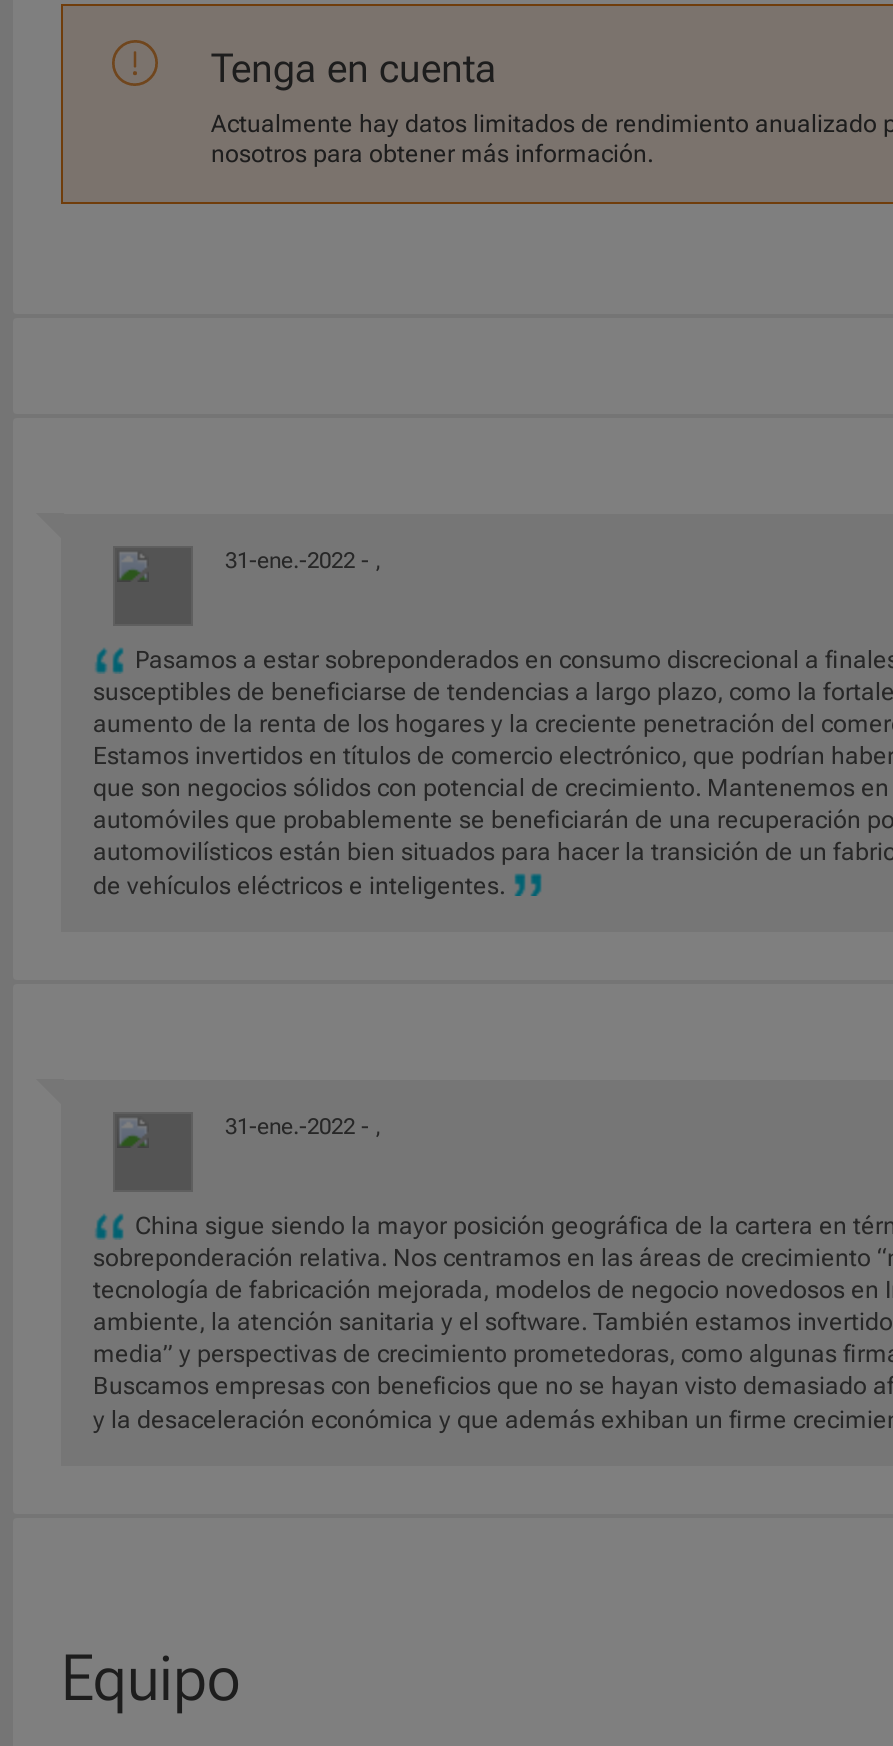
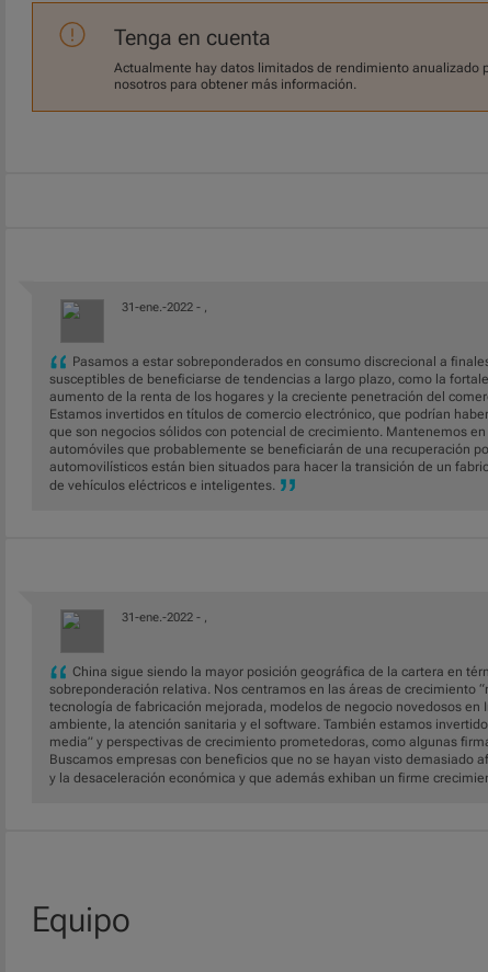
[225,547,381,573] 31-ene.-2022 - , -> [122,300,207,314] 31-ene.-2022 -,
[225,1113,381,1139] 31-ene.-2022 - , -> [122,610,207,624] 31-ene.-2022 -,

